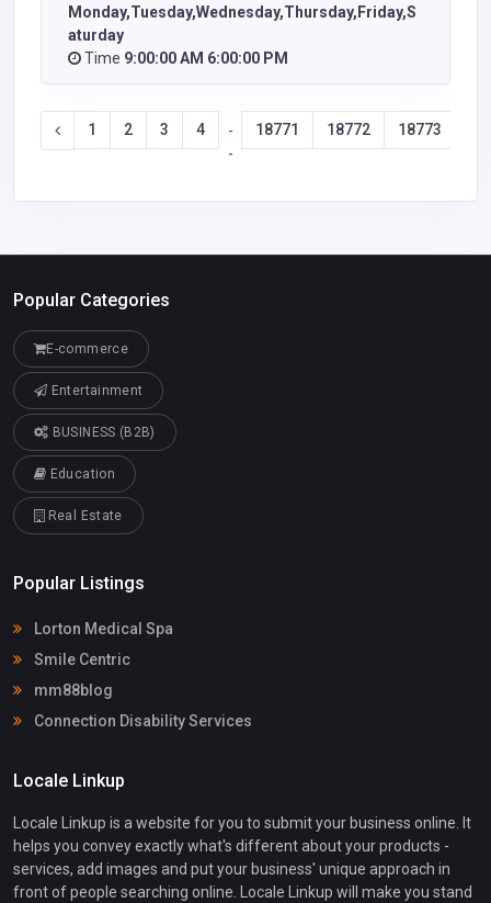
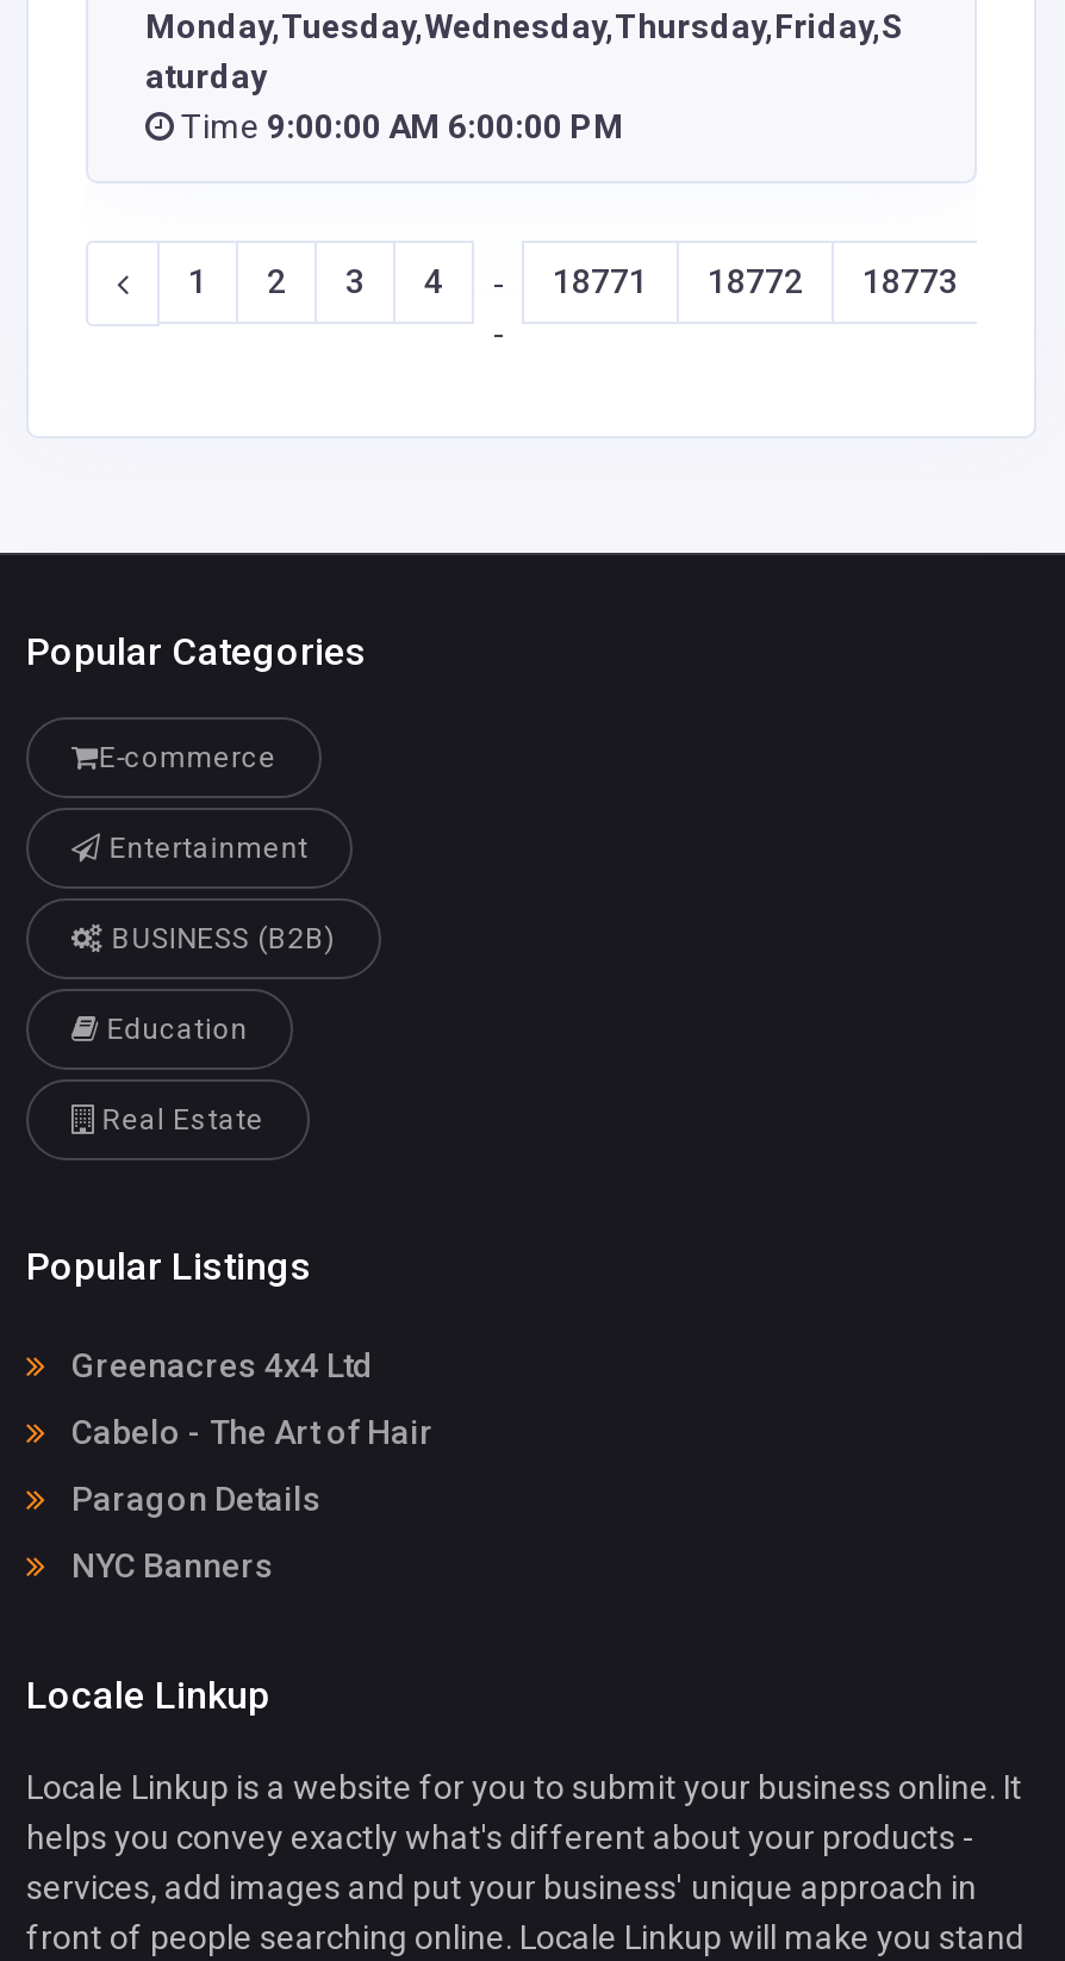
[31,620,173,638] Lorton Medical Spa -> [64,1347,374,1385] Greenacres 4x4 Ltd
[31,651,130,669] Smile Centric -> [64,1414,434,1452] Cabelo - The Art of Hair
[31,682,113,699] mm88blog -> [64,1481,322,1519] Paragon Details
[31,713,252,730] Connection Disability Services -> [64,1547,274,1585] NYC Banners

